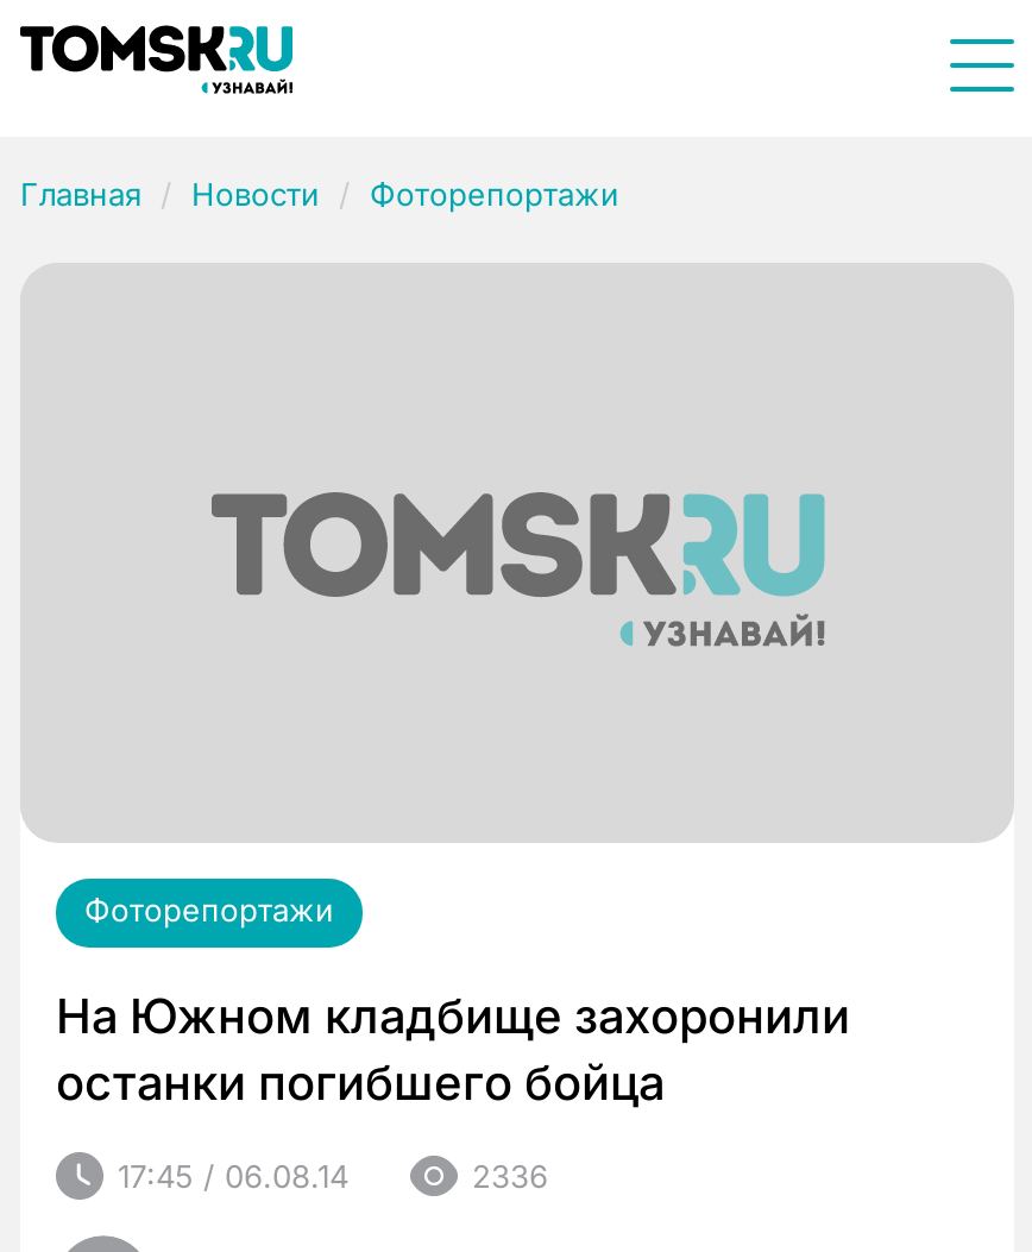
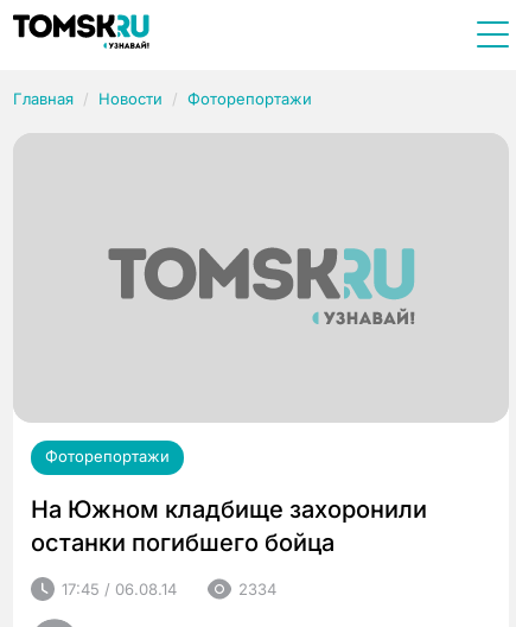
[472,1157,548,1195] 2336 -> [238,579,276,598] 2334

